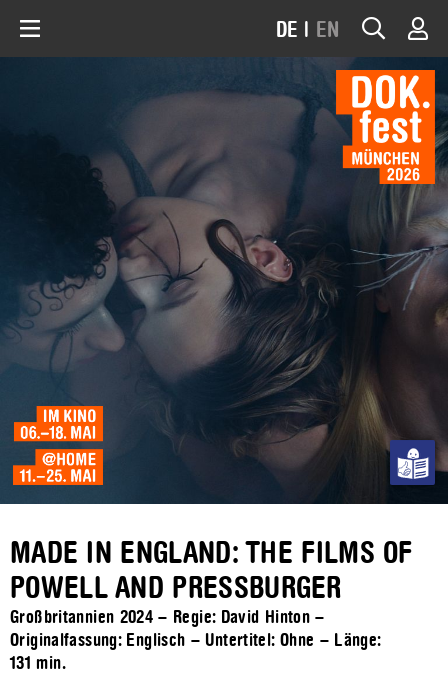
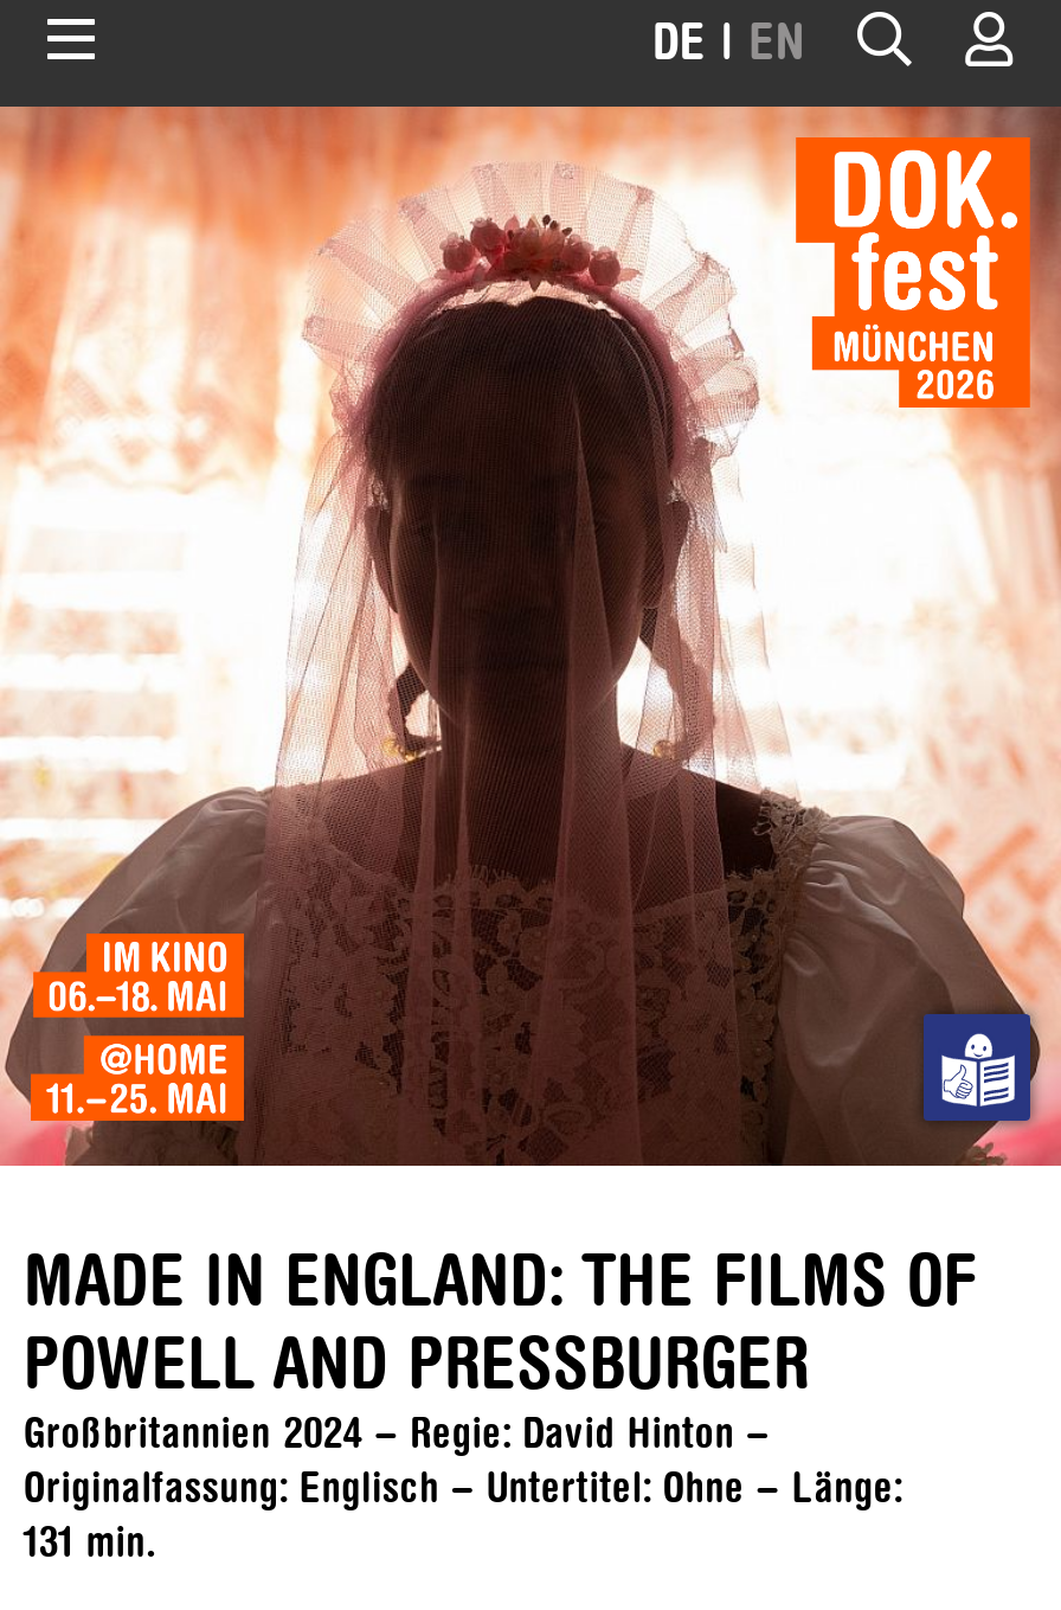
[3,57,445,505] [image] -> [7,104,1054,1168] [image]

